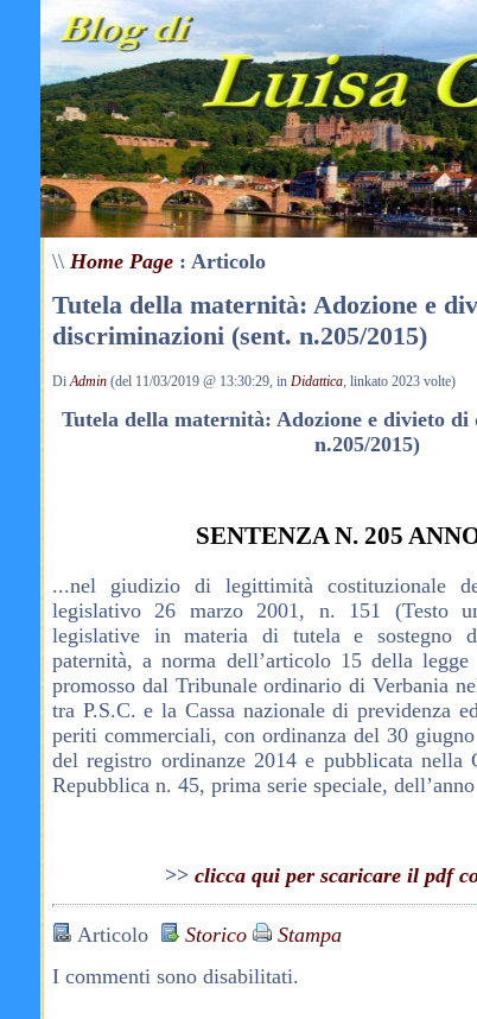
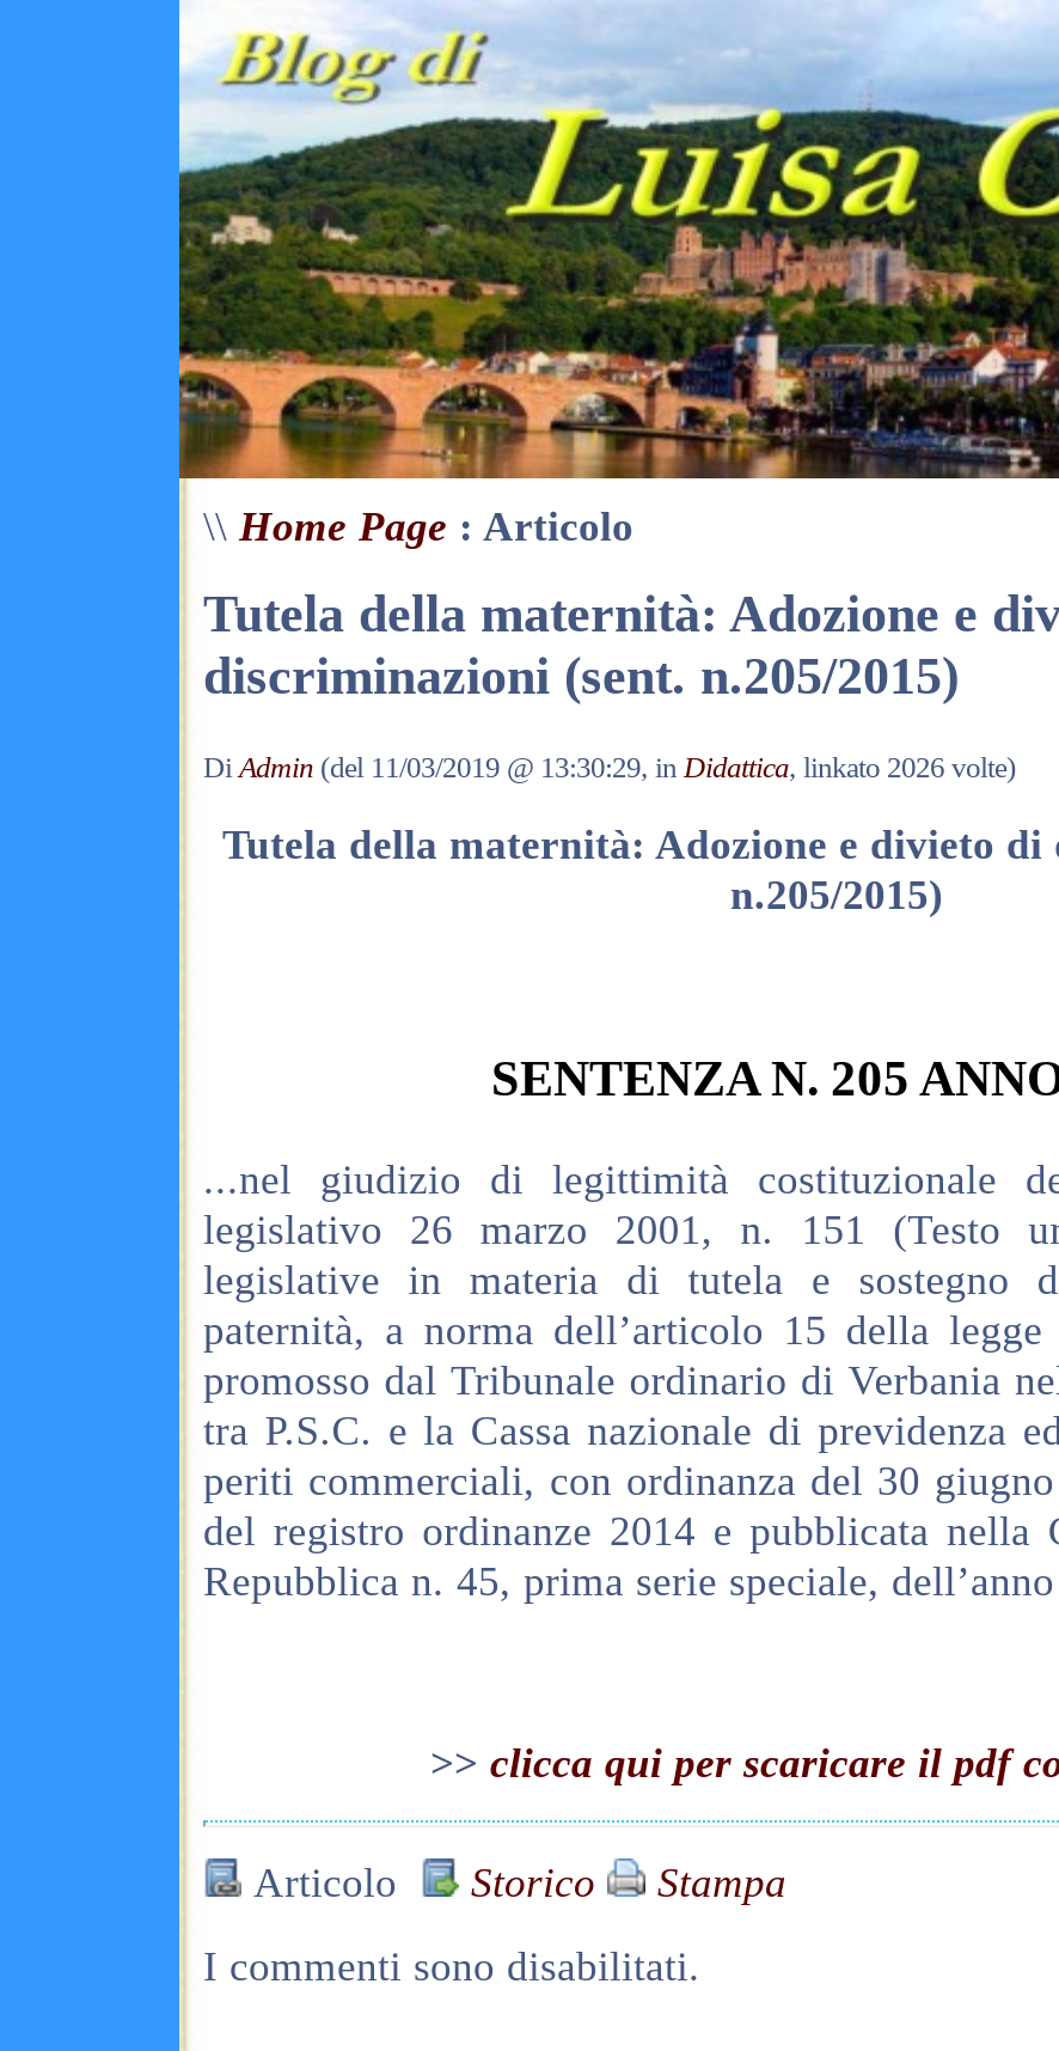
[52,373,456,390] Di Admin (del 11/03/2019 @ 13:30:29, in Didattica, linkato 2023 volte) -> [203,752,1016,785] Di Admin (del 11/03/2019 @ 13:30:29, in Didattica, linkato 2026 volte)

